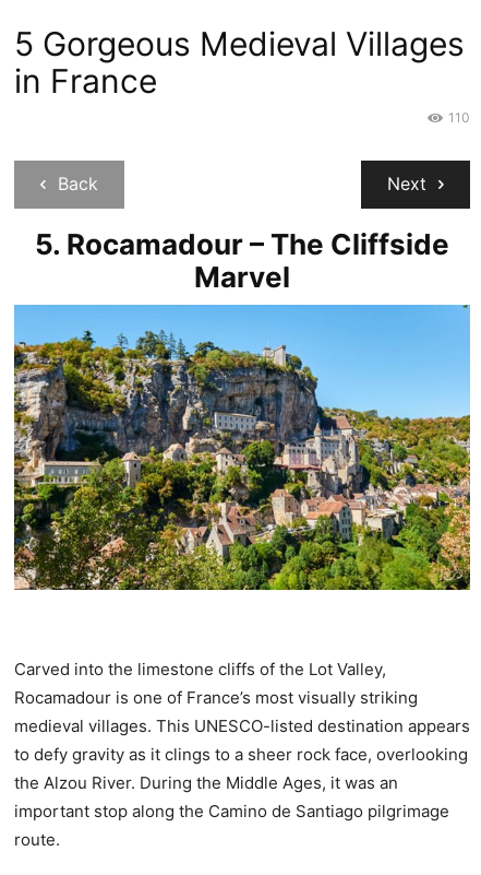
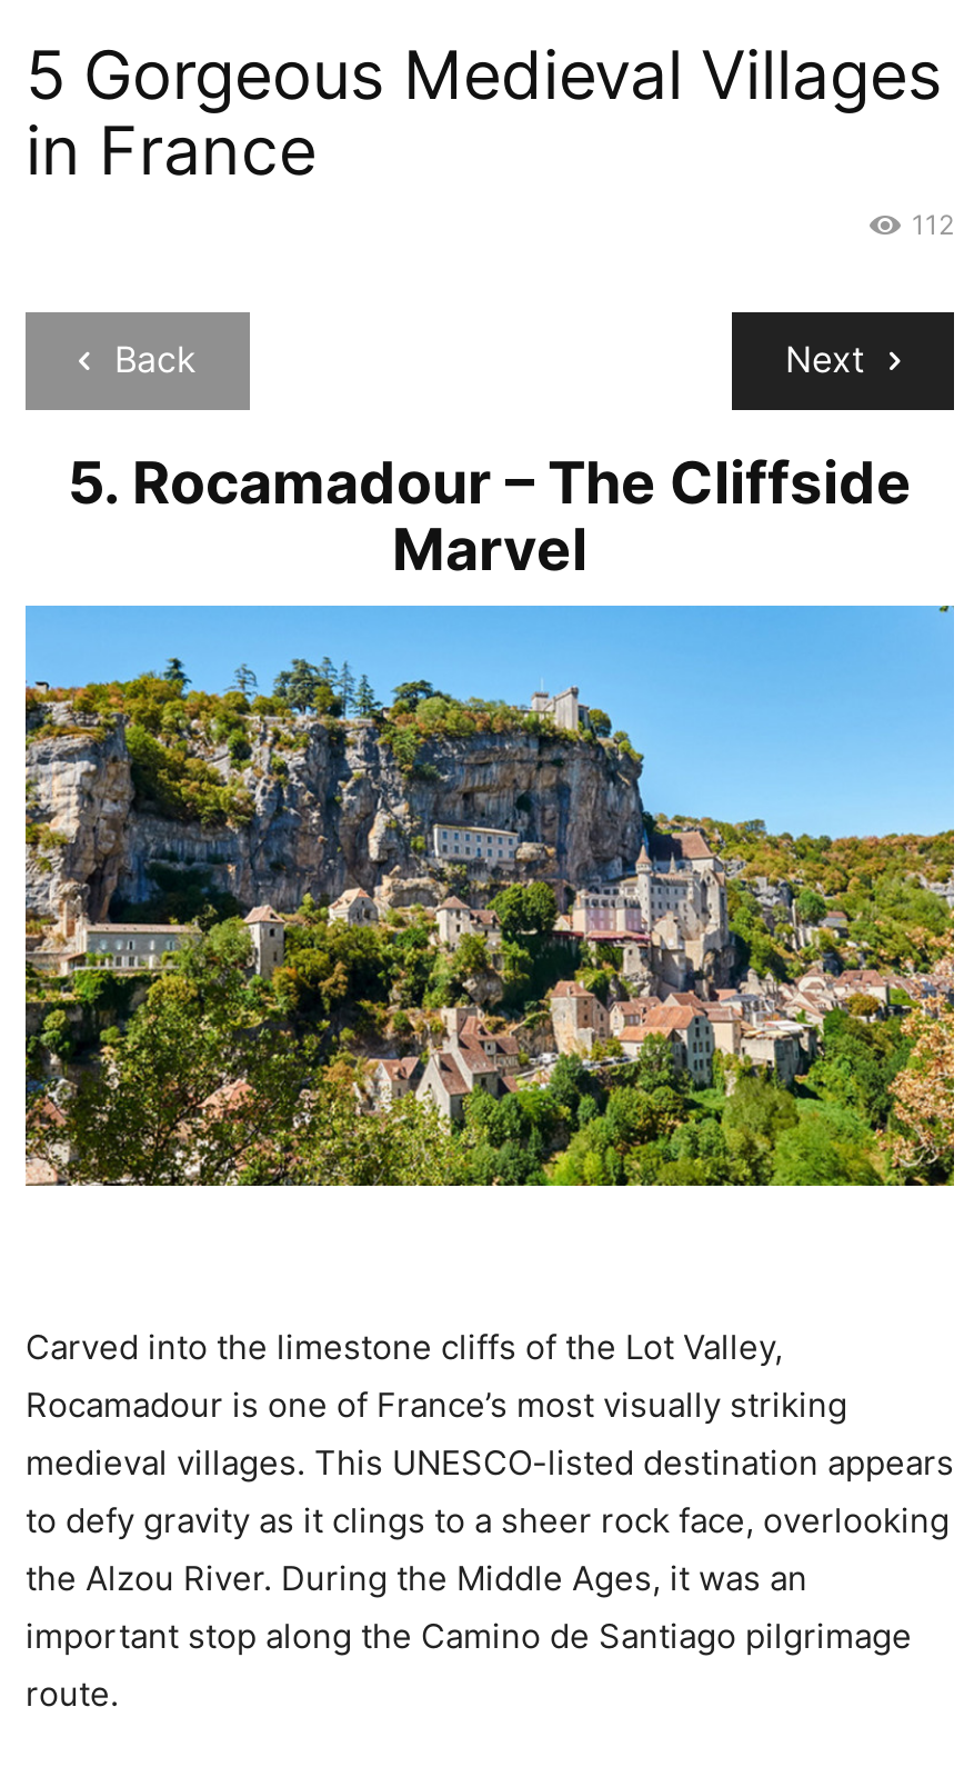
[448,109,470,126] 110 -> [912,208,954,241] 112

